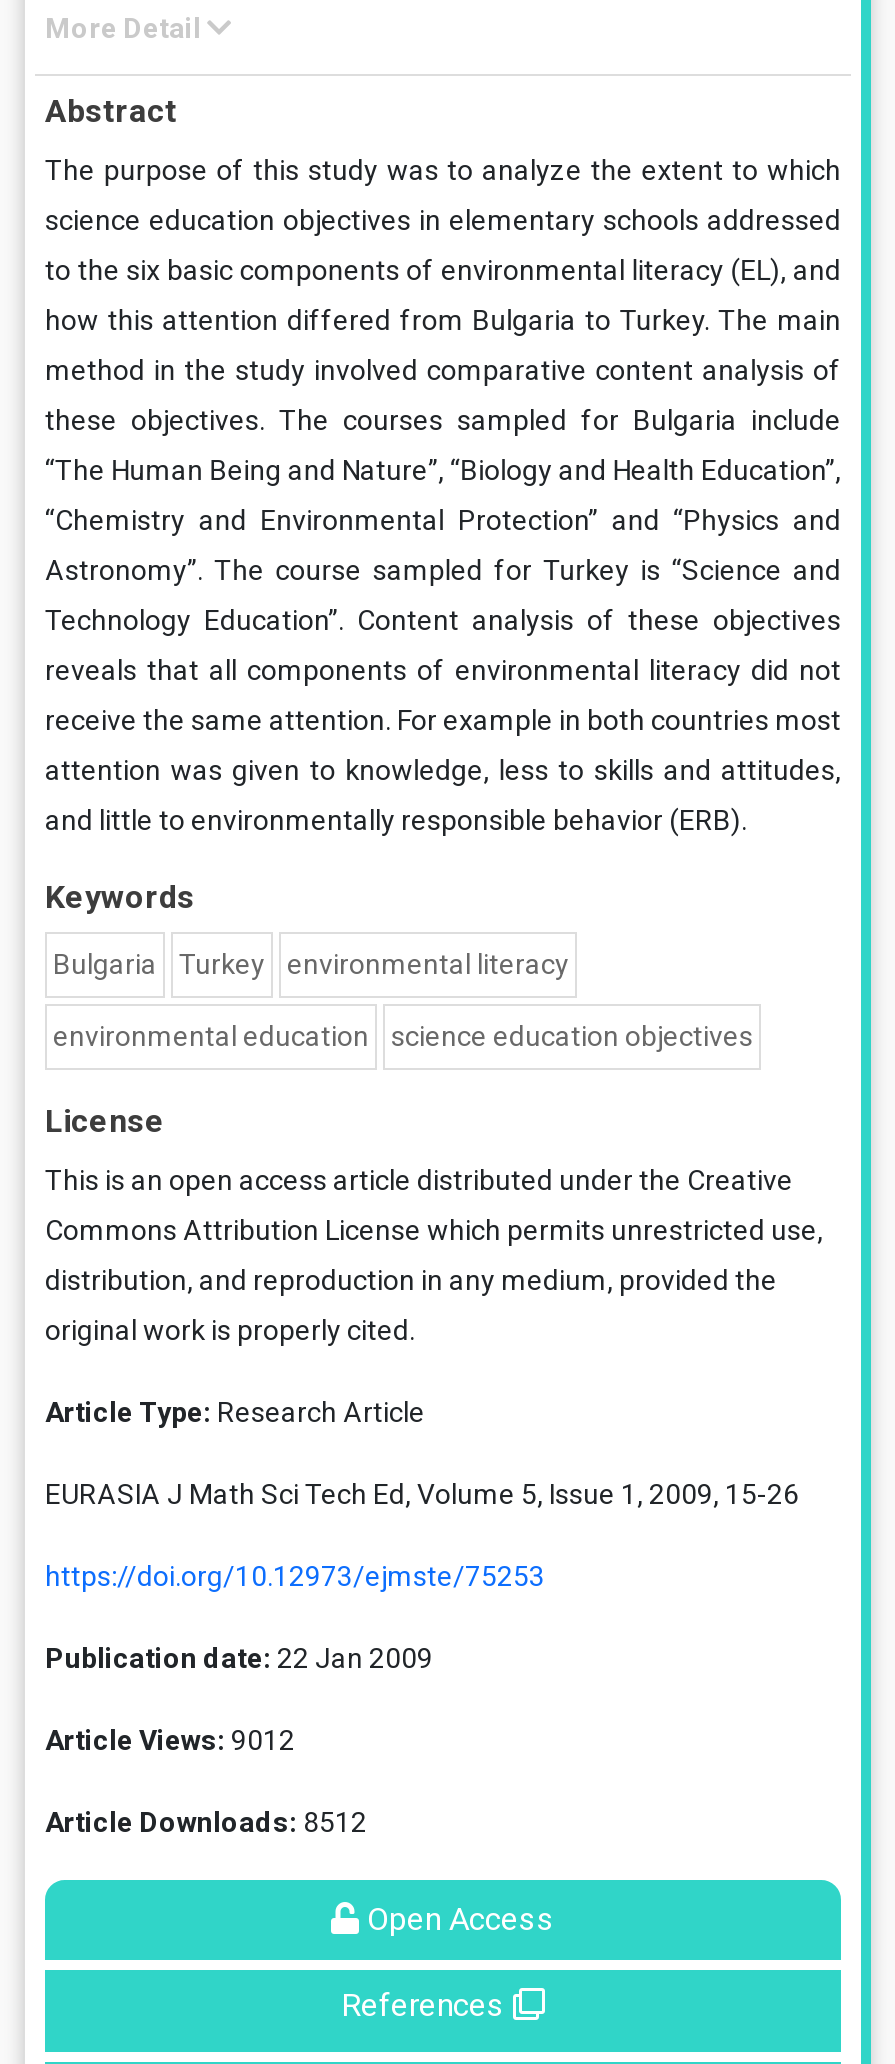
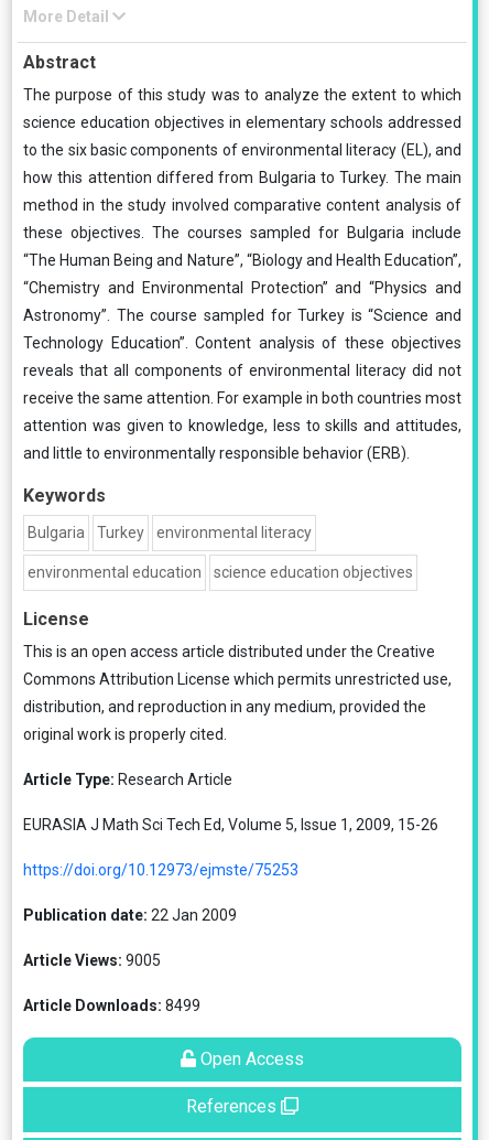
[45,1724,295,1756] Article Views: 9012 -> [23,951,161,969] Article Views: 9005
[45,1806,367,1838] Article Downloads: 8512 -> [23,997,200,1014] Article Downloads: 8499

